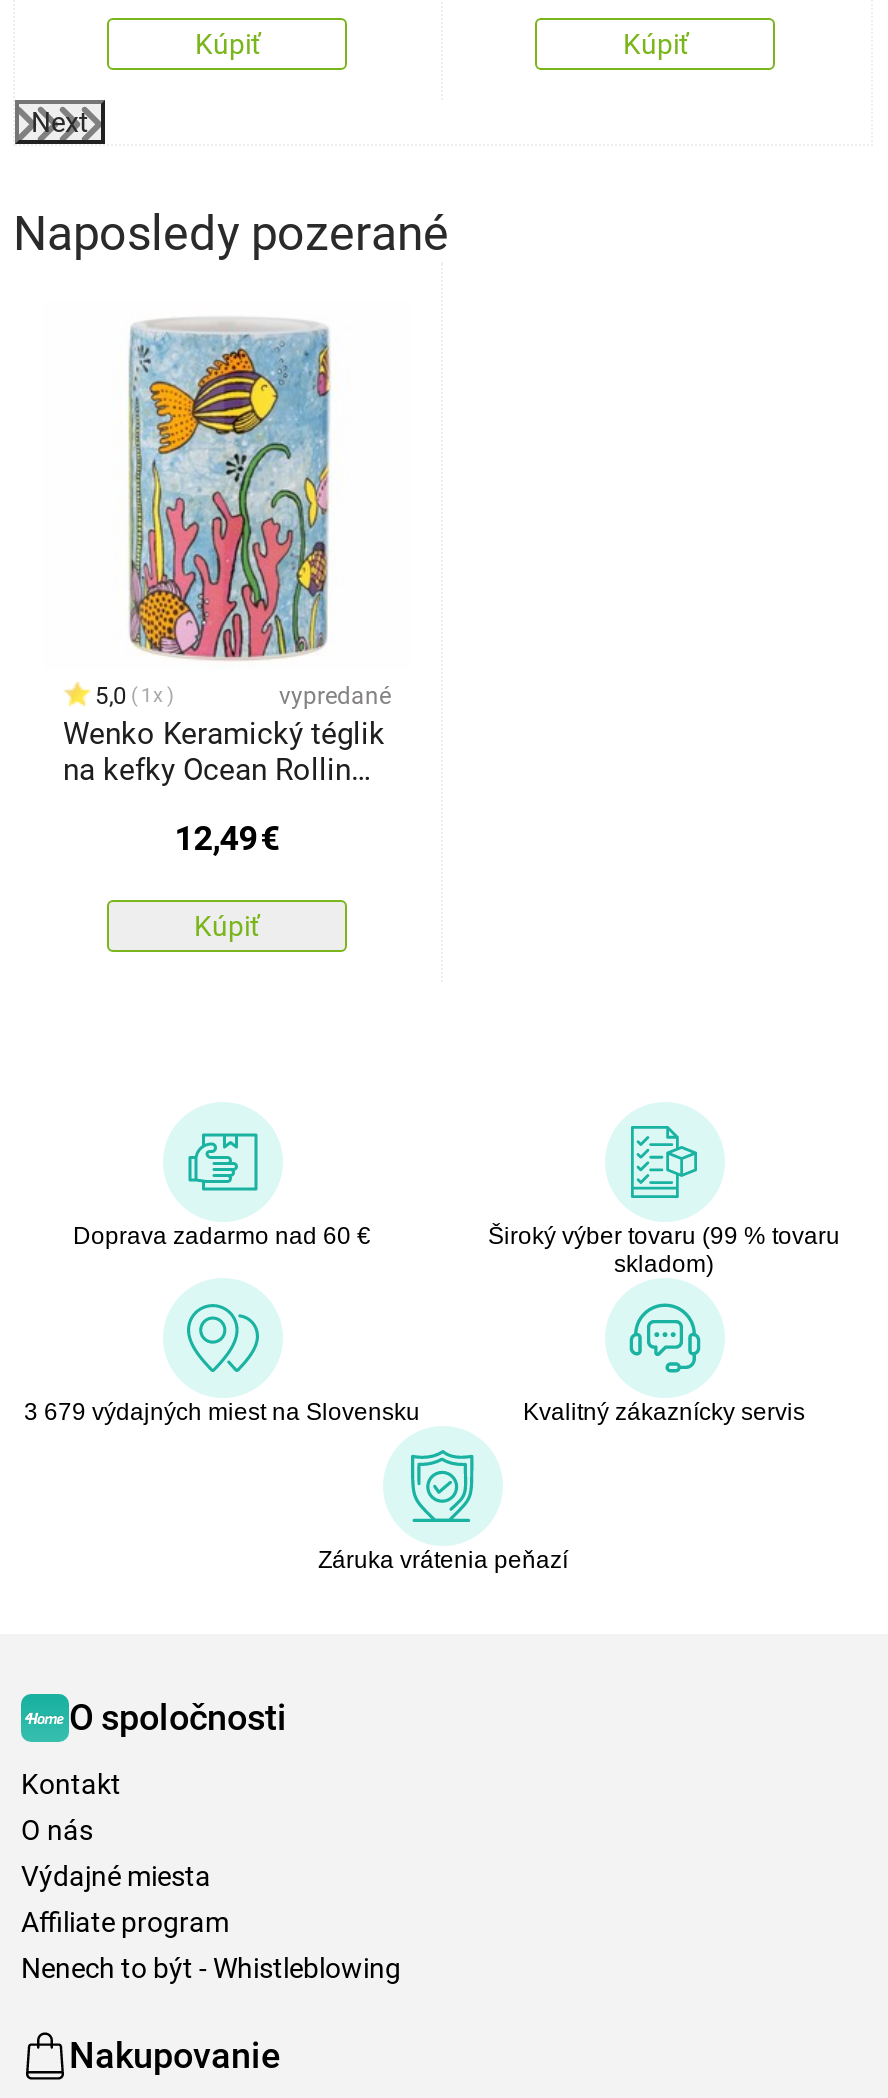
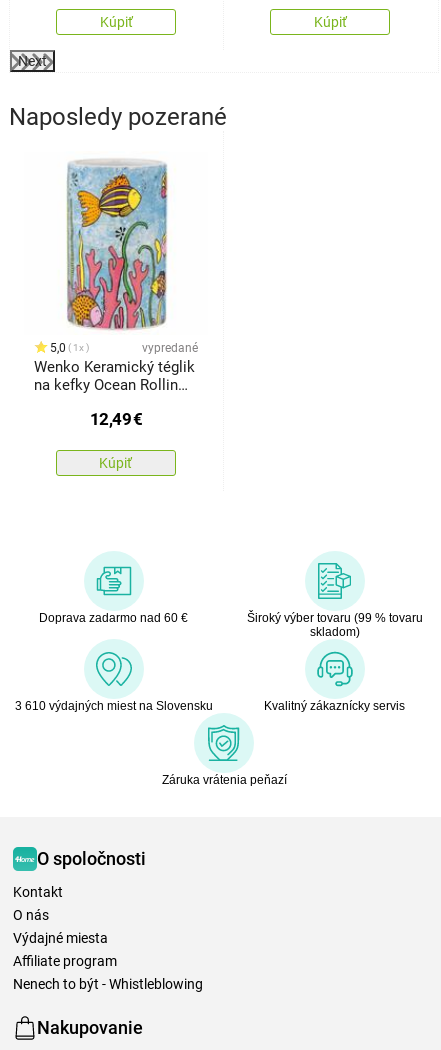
[24,1398,420,1426] 3 679 výdajných miest na Slovensku -> [14,699,212,713] 3 610 výdajných miest na Slovensku

